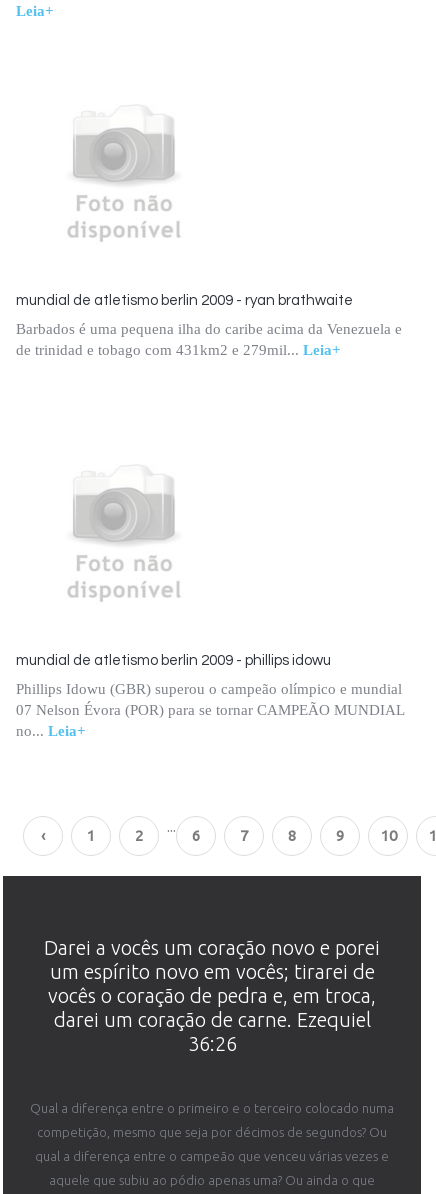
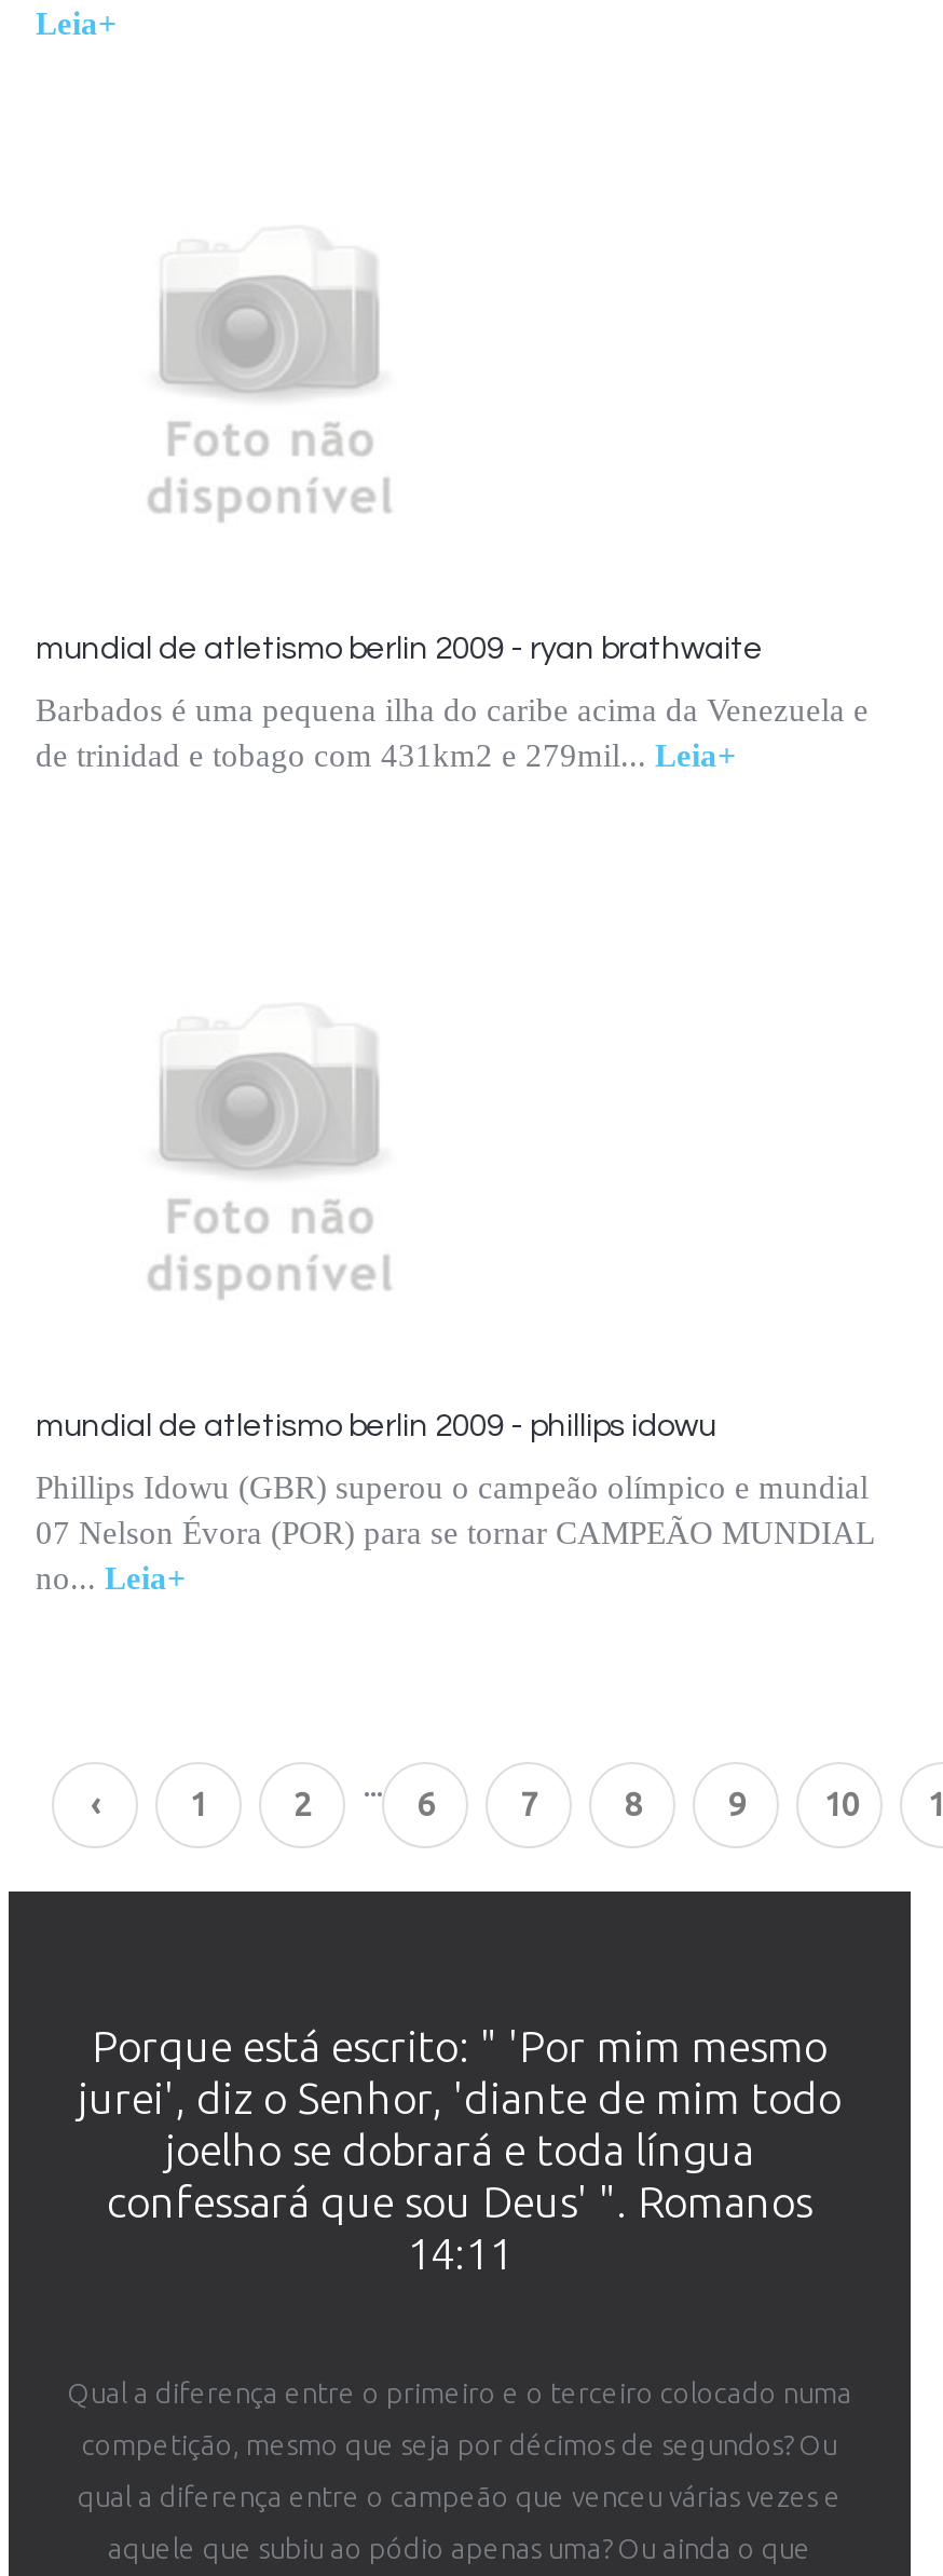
[44,936,380,1055] Darei a vocês um coração novo e porei | um espírito novo em vocês; tirarei de | vocês o coração de pedra e, em troca, | darei um coração de carne. Ezequiel | 36:26 -> [78,2021,842,2278] Porque está escrito: " 'Por mim mesmo | jurei', diz o Senhor, 'diante de mim todo | joelho se dobrará e toda língua | confessará que sou Deus' ". Romanos | 14:11

